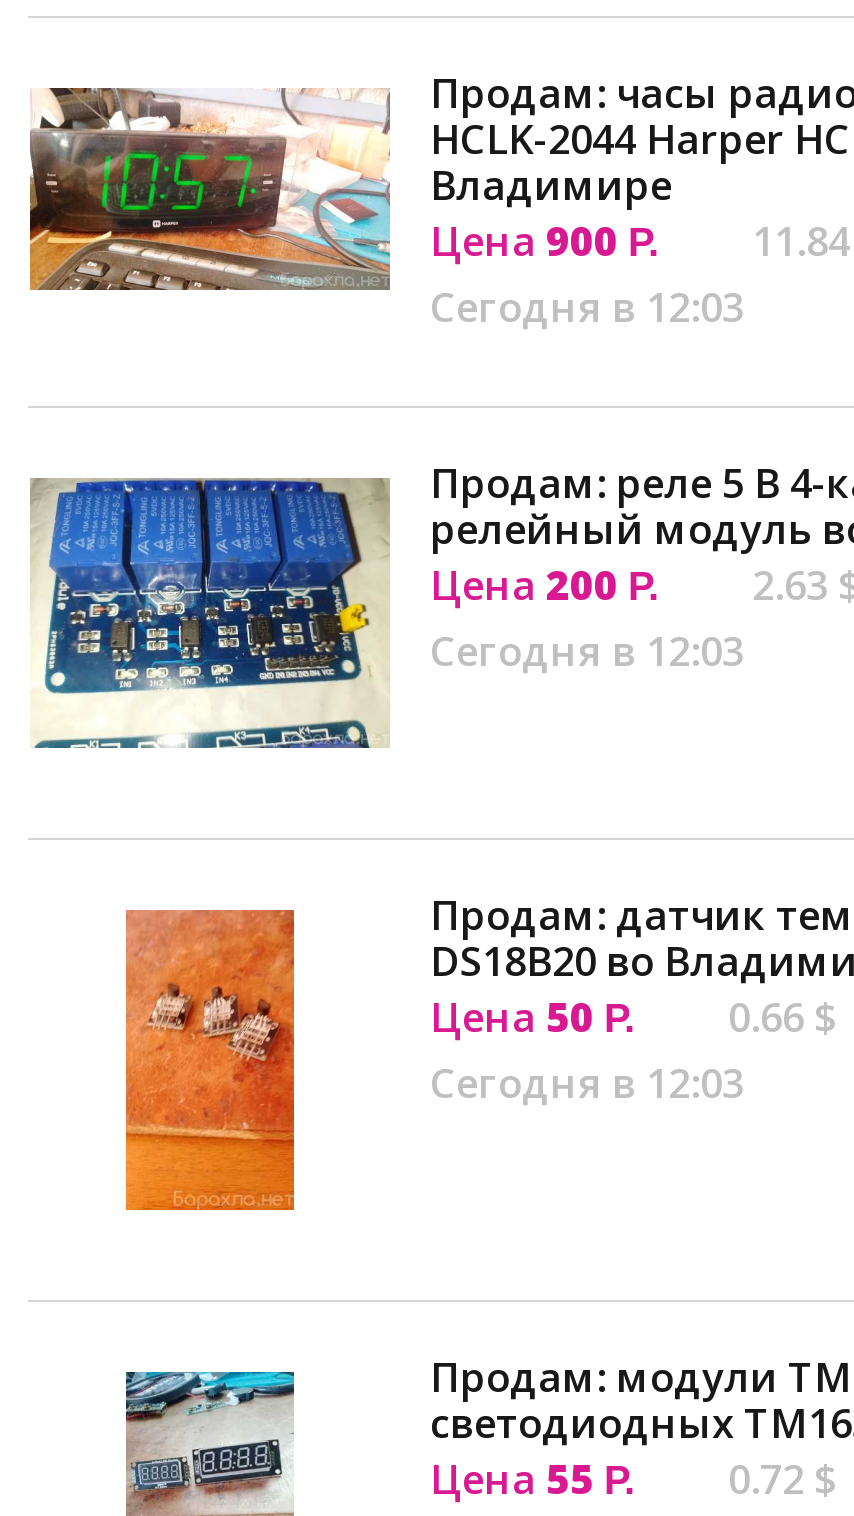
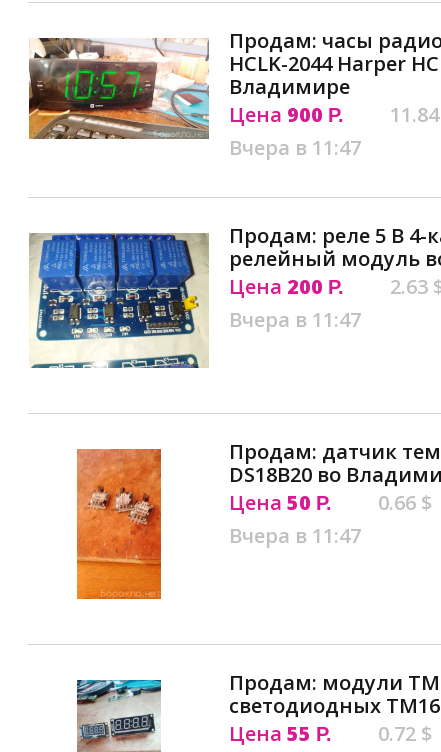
[430,280,744,334] Сегодня в 12:03 -> [229,134,361,161] Вчера в 11:47
[430,624,744,678] Сегодня в 12:03 -> [229,306,361,333] Вчера в 11:47
[430,1056,744,1110] Сегодня в 12:03 -> [229,522,361,549] Вчера в 11:47

